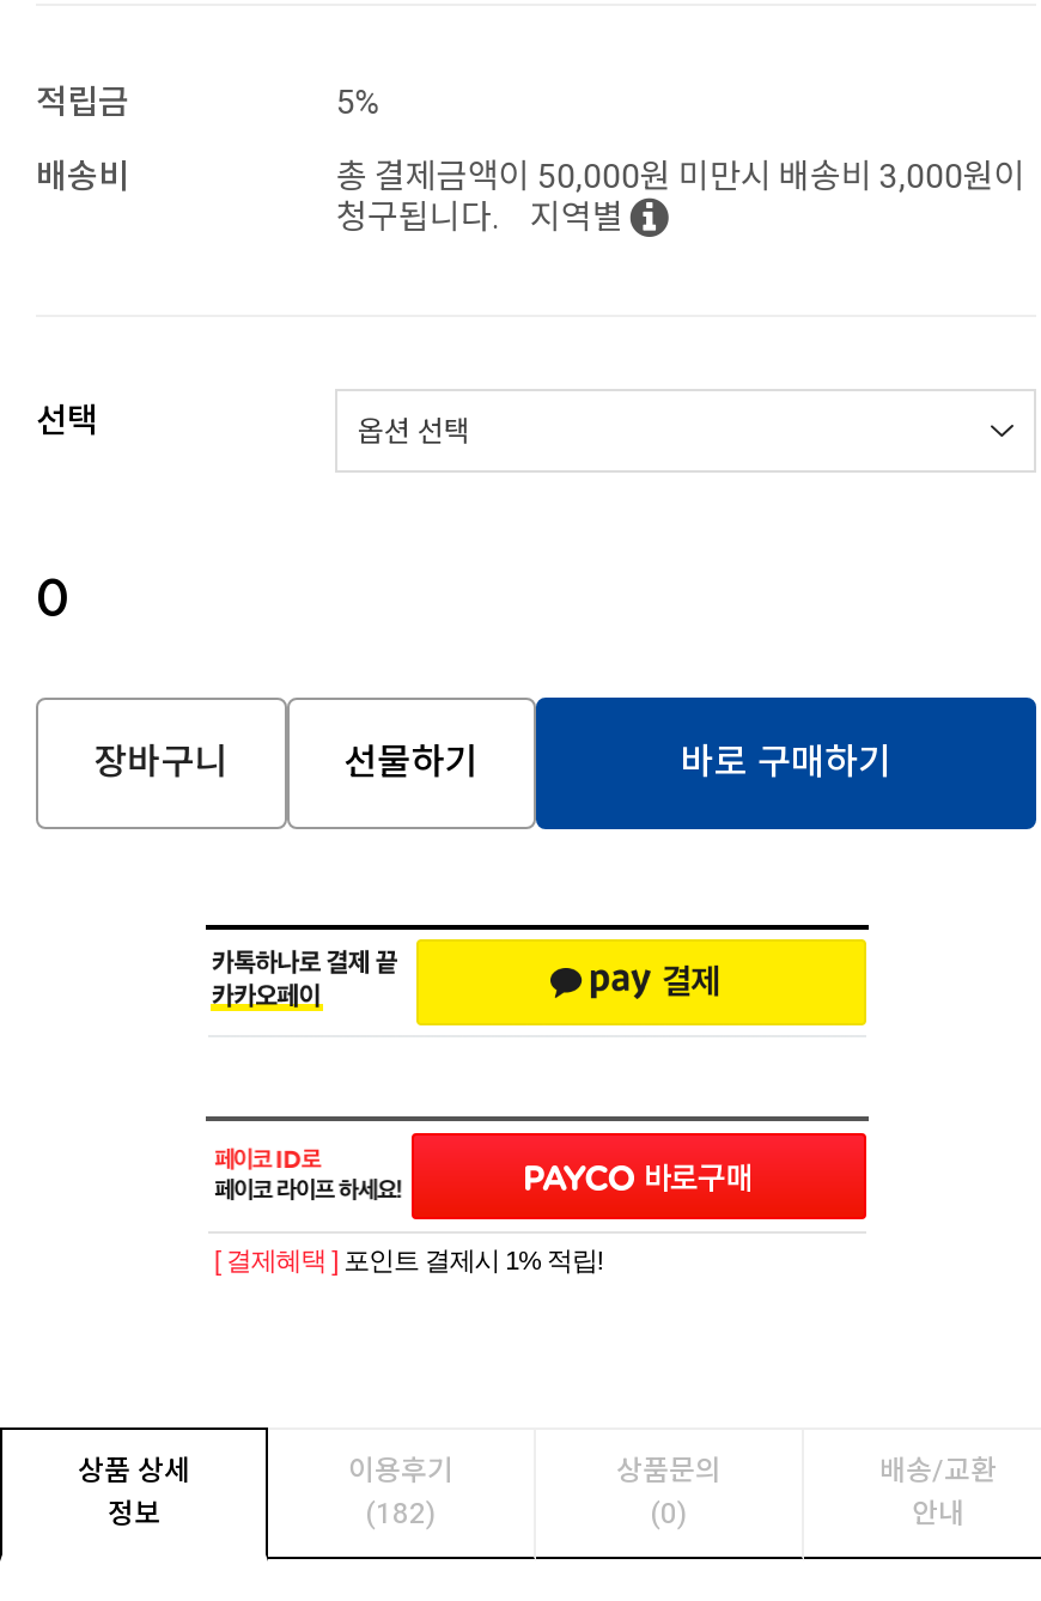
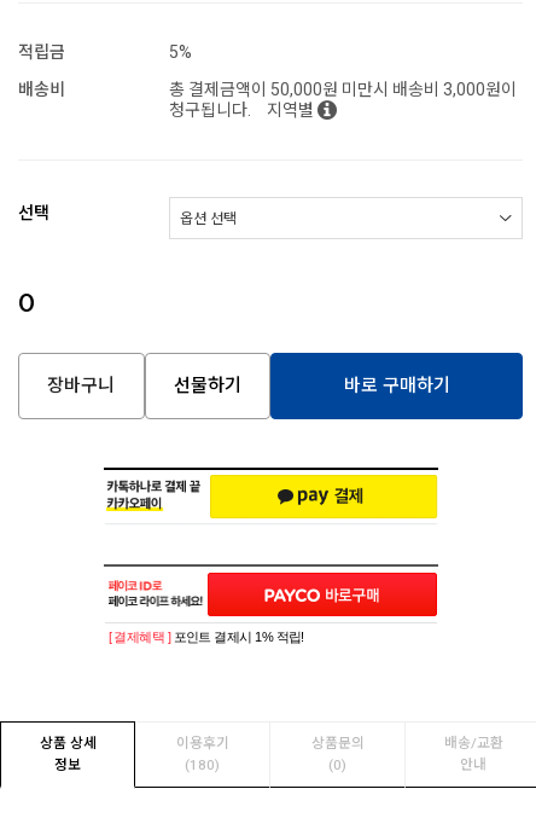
[366,1495,436,1535] (182) -> [185,755,220,776] (180)

